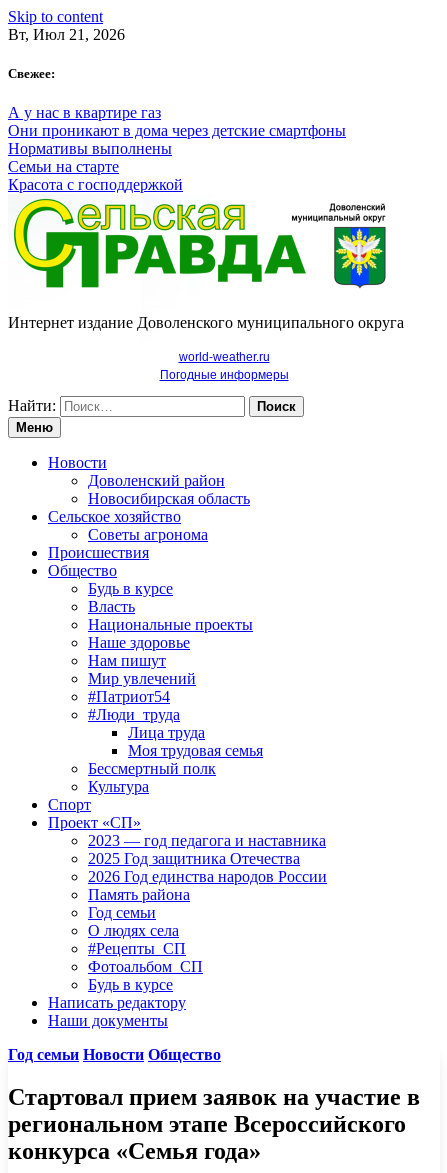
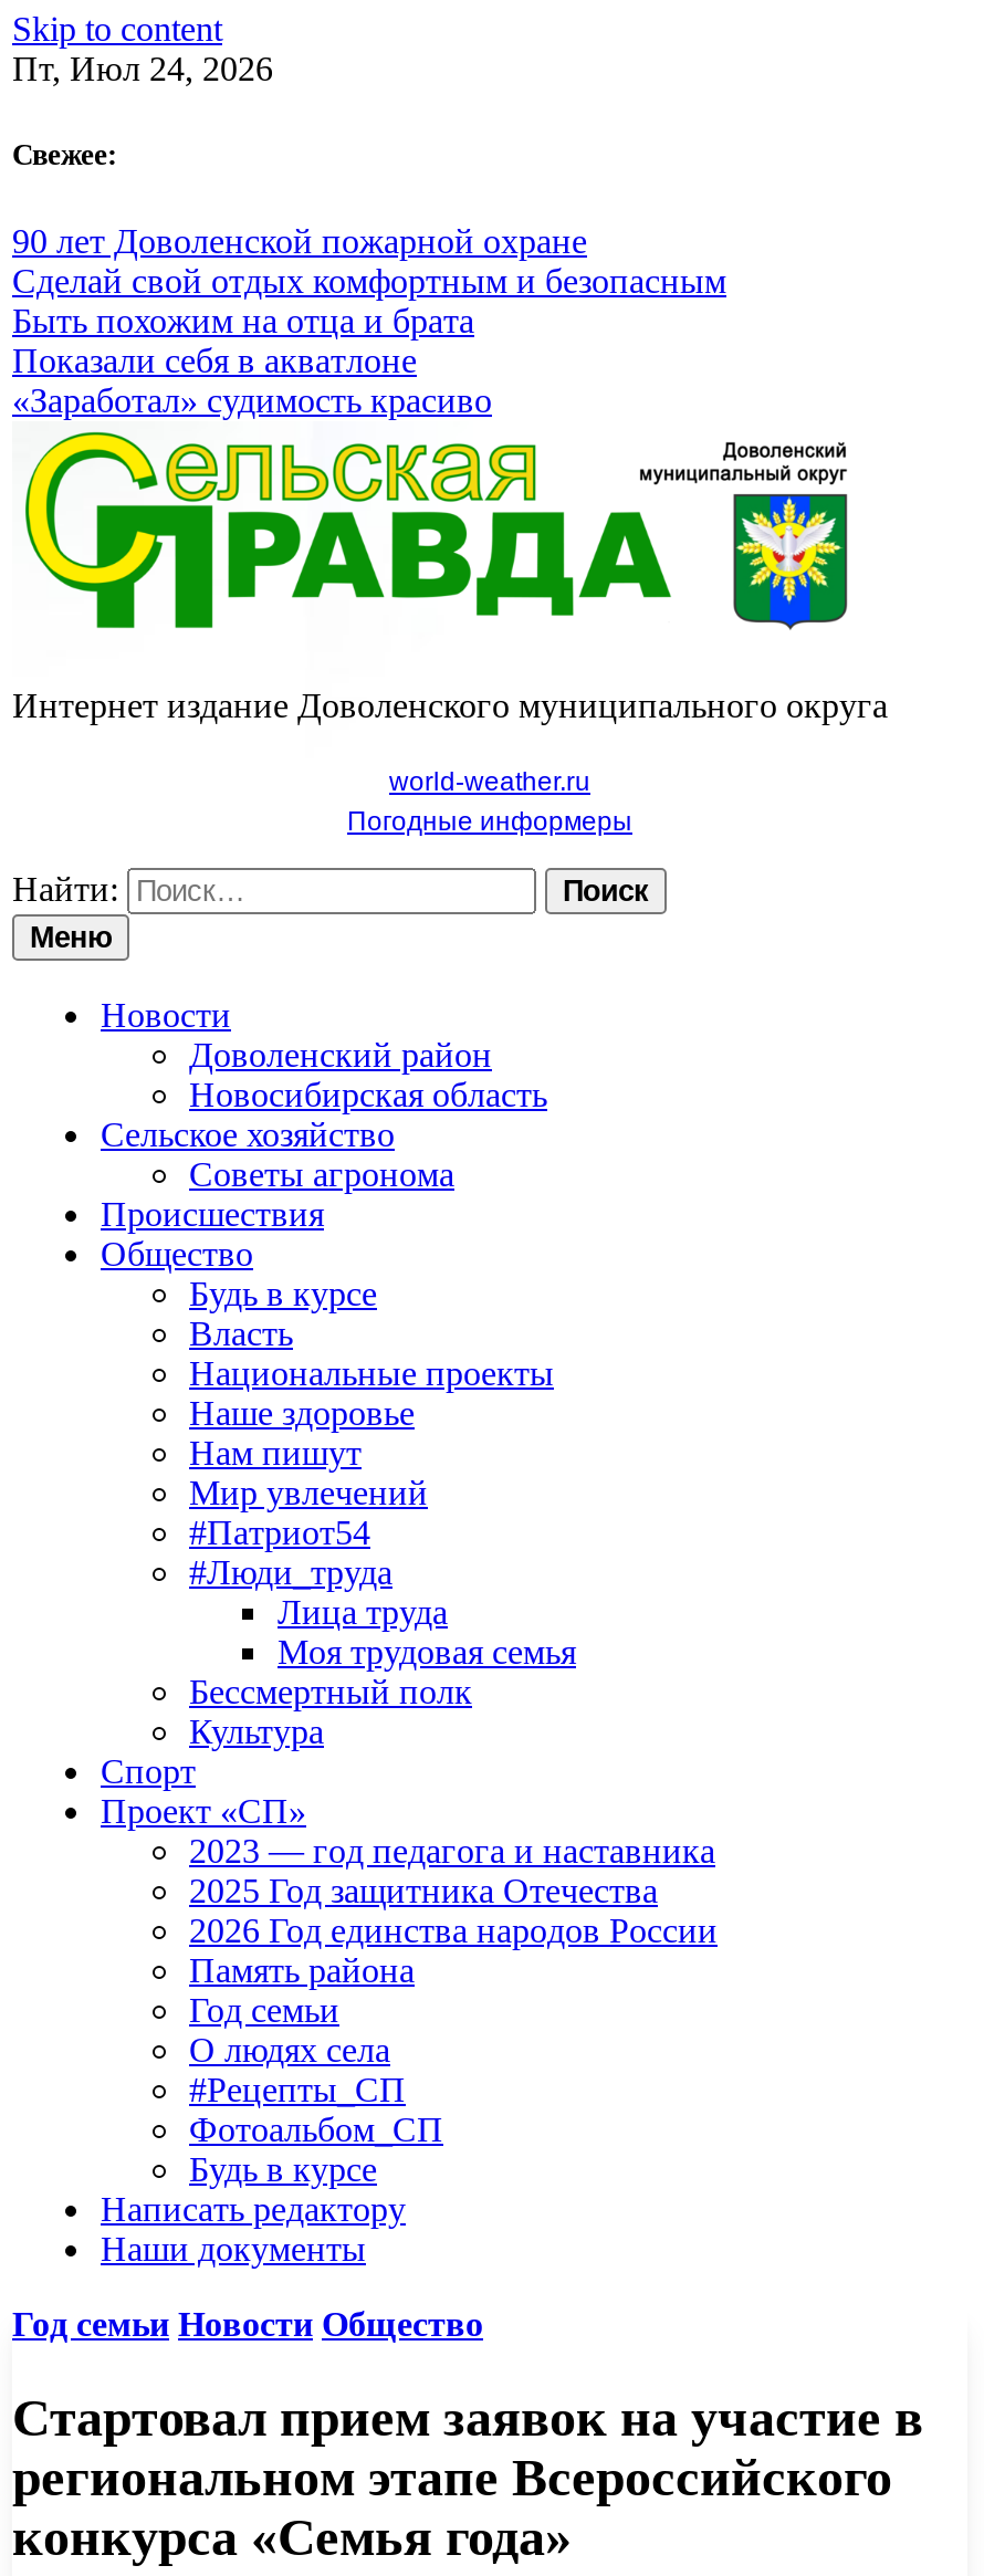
[8,26,125,43] Вт, Июл 21, 2026 -> [12,50,273,87] Пт, Июл 24, 2026
[8,104,346,193] А у нас в квартире газ | Они проникают в дома через детские смартфоны | Нормативы выполнены | Семьи на старте | Красота с господдержкой -> [12,223,726,420] 90 лет Доволенской пожарной охране | Сделай свой отдых комфортным и безопасным | Быть похожим на отца и брата | Показали себя в акватлоне | «Заработал» судимость красиво

